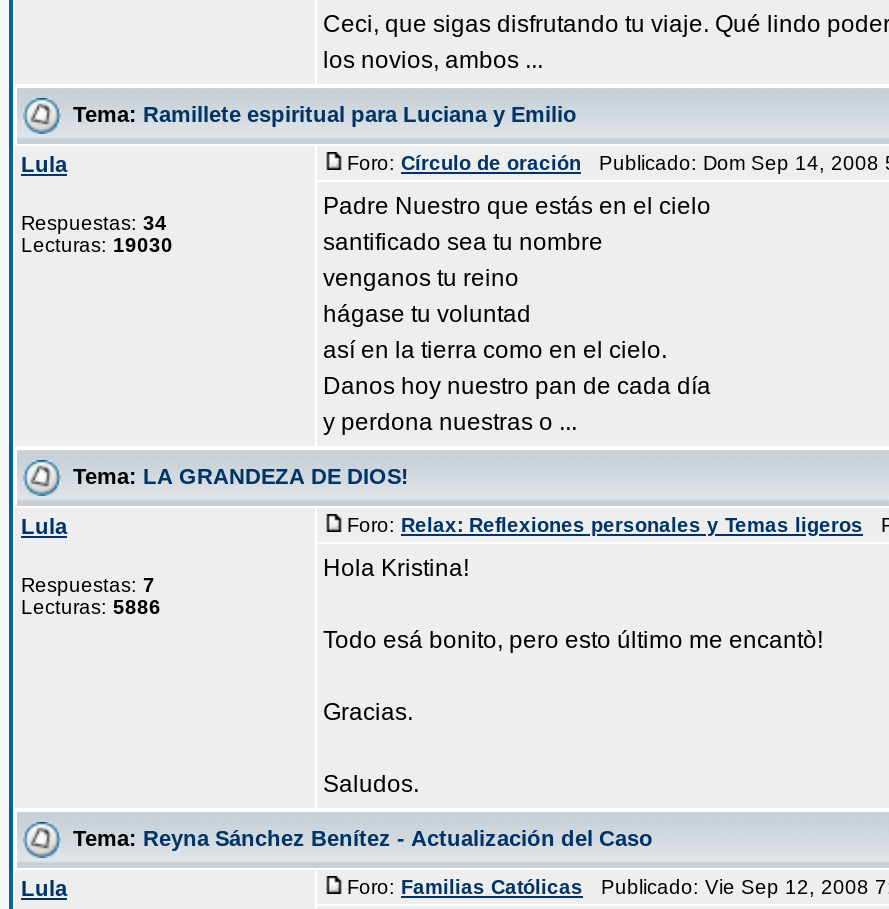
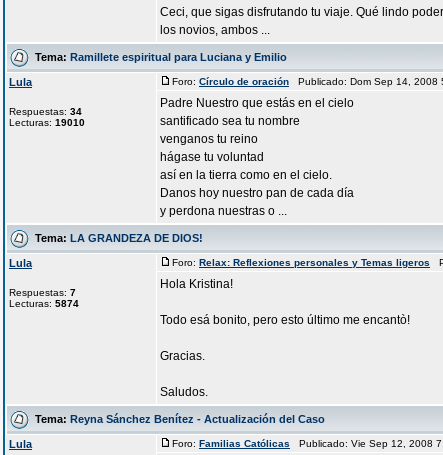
[21,234,173,256] Lecturas: 19030 -> [9,117,85,128] Lecturas: 19010
[21,596,161,618] Lecturas: 5886 -> [9,298,79,309] Lecturas: 5874

